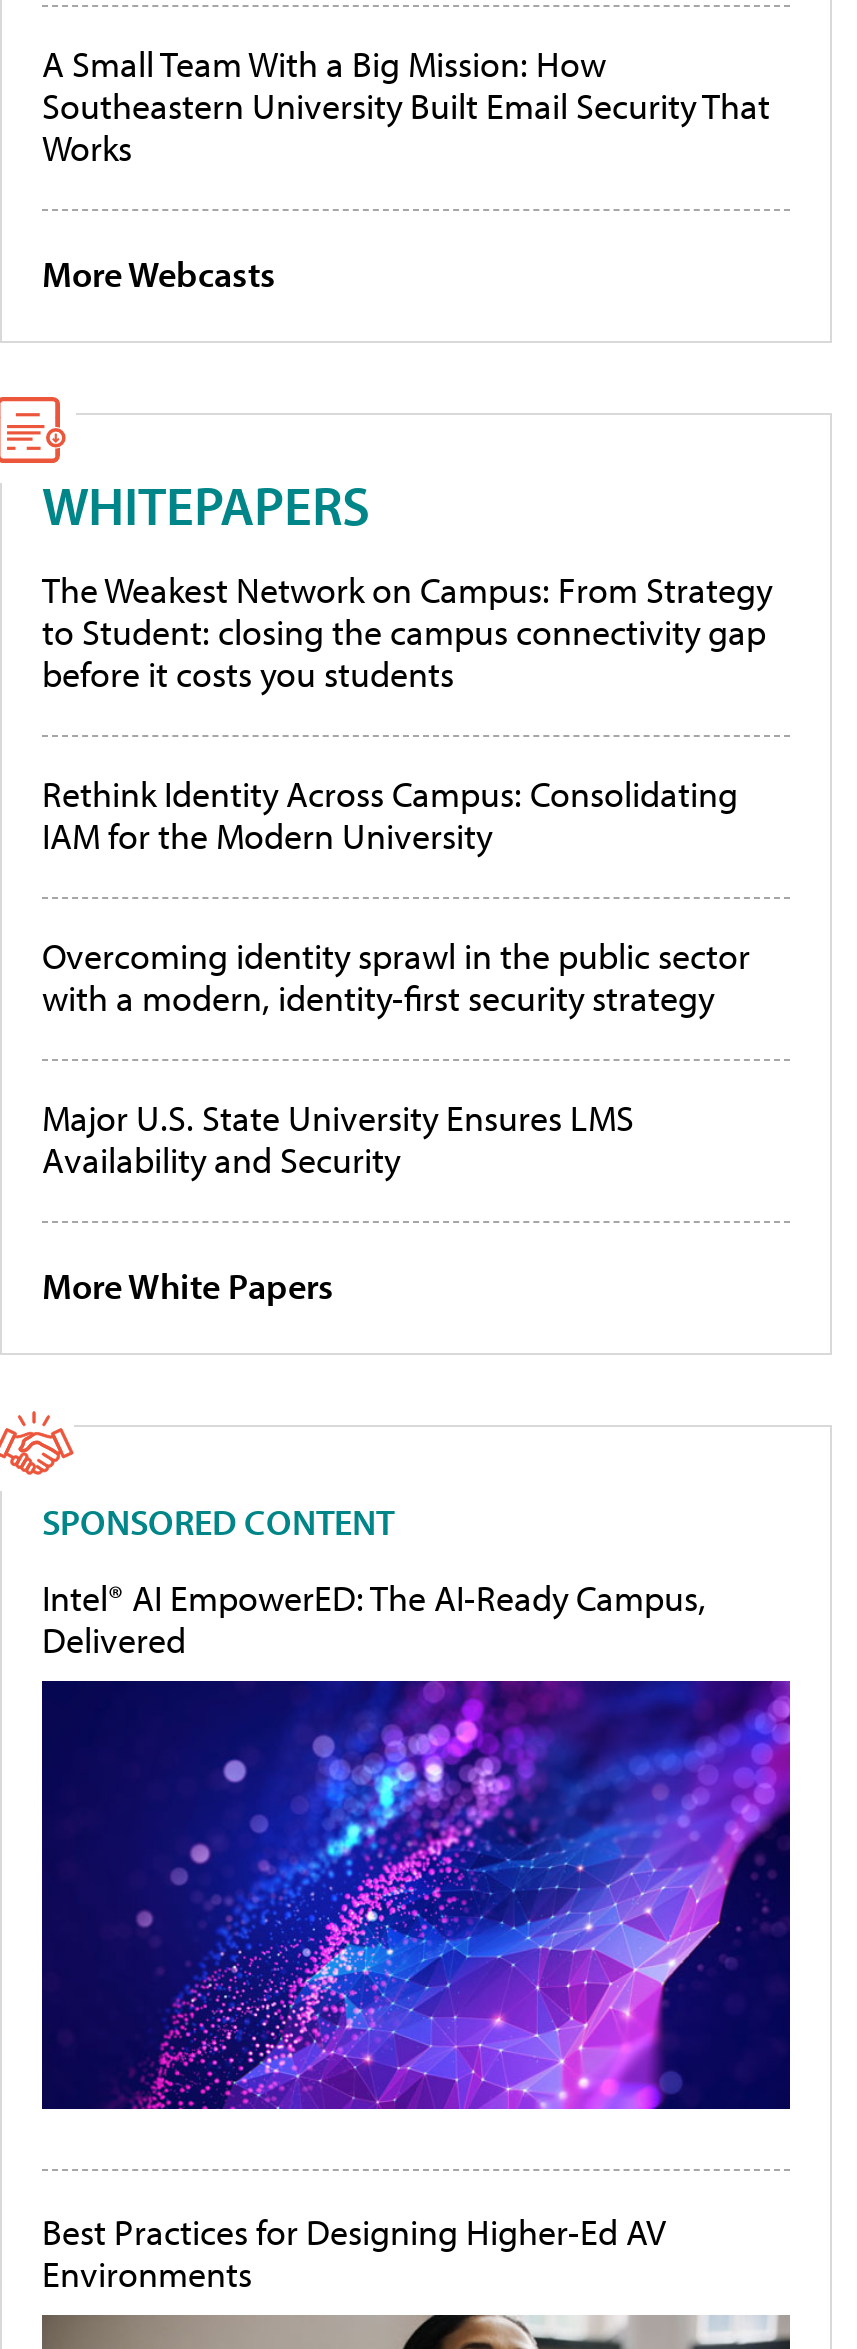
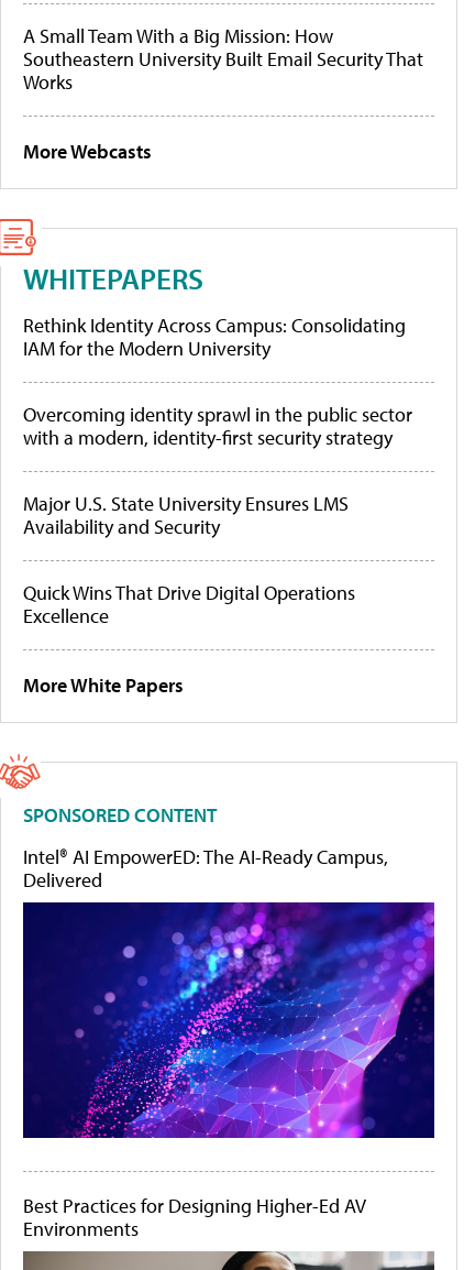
[42,567,772,697] The Weakest Network on Campus: From Strategy | to Student: closing the campus connectivity gap | before it costs you students -> none
moved [42,771,750,1183] -> [23,312,412,539]: Rethink Identity Across Campus: Consolidating | IAM for the Modern University | Overcoming identity sprawl in the public sector | with a modern, identity-first security strategy | Major U.S. State University Ensures LMS | Availability and Security
none -> [23,580,355,628] Quick Wins That Drive Digital Operations | Excellence

